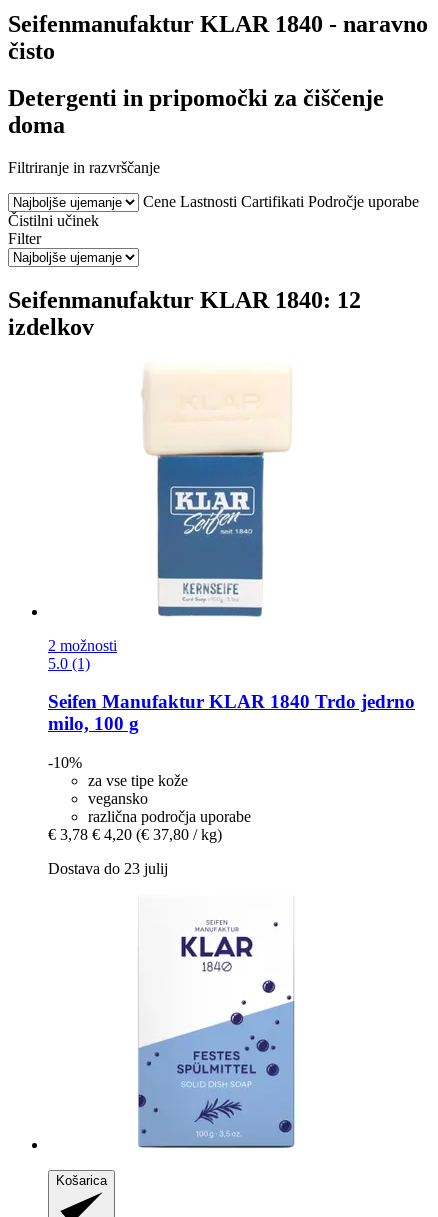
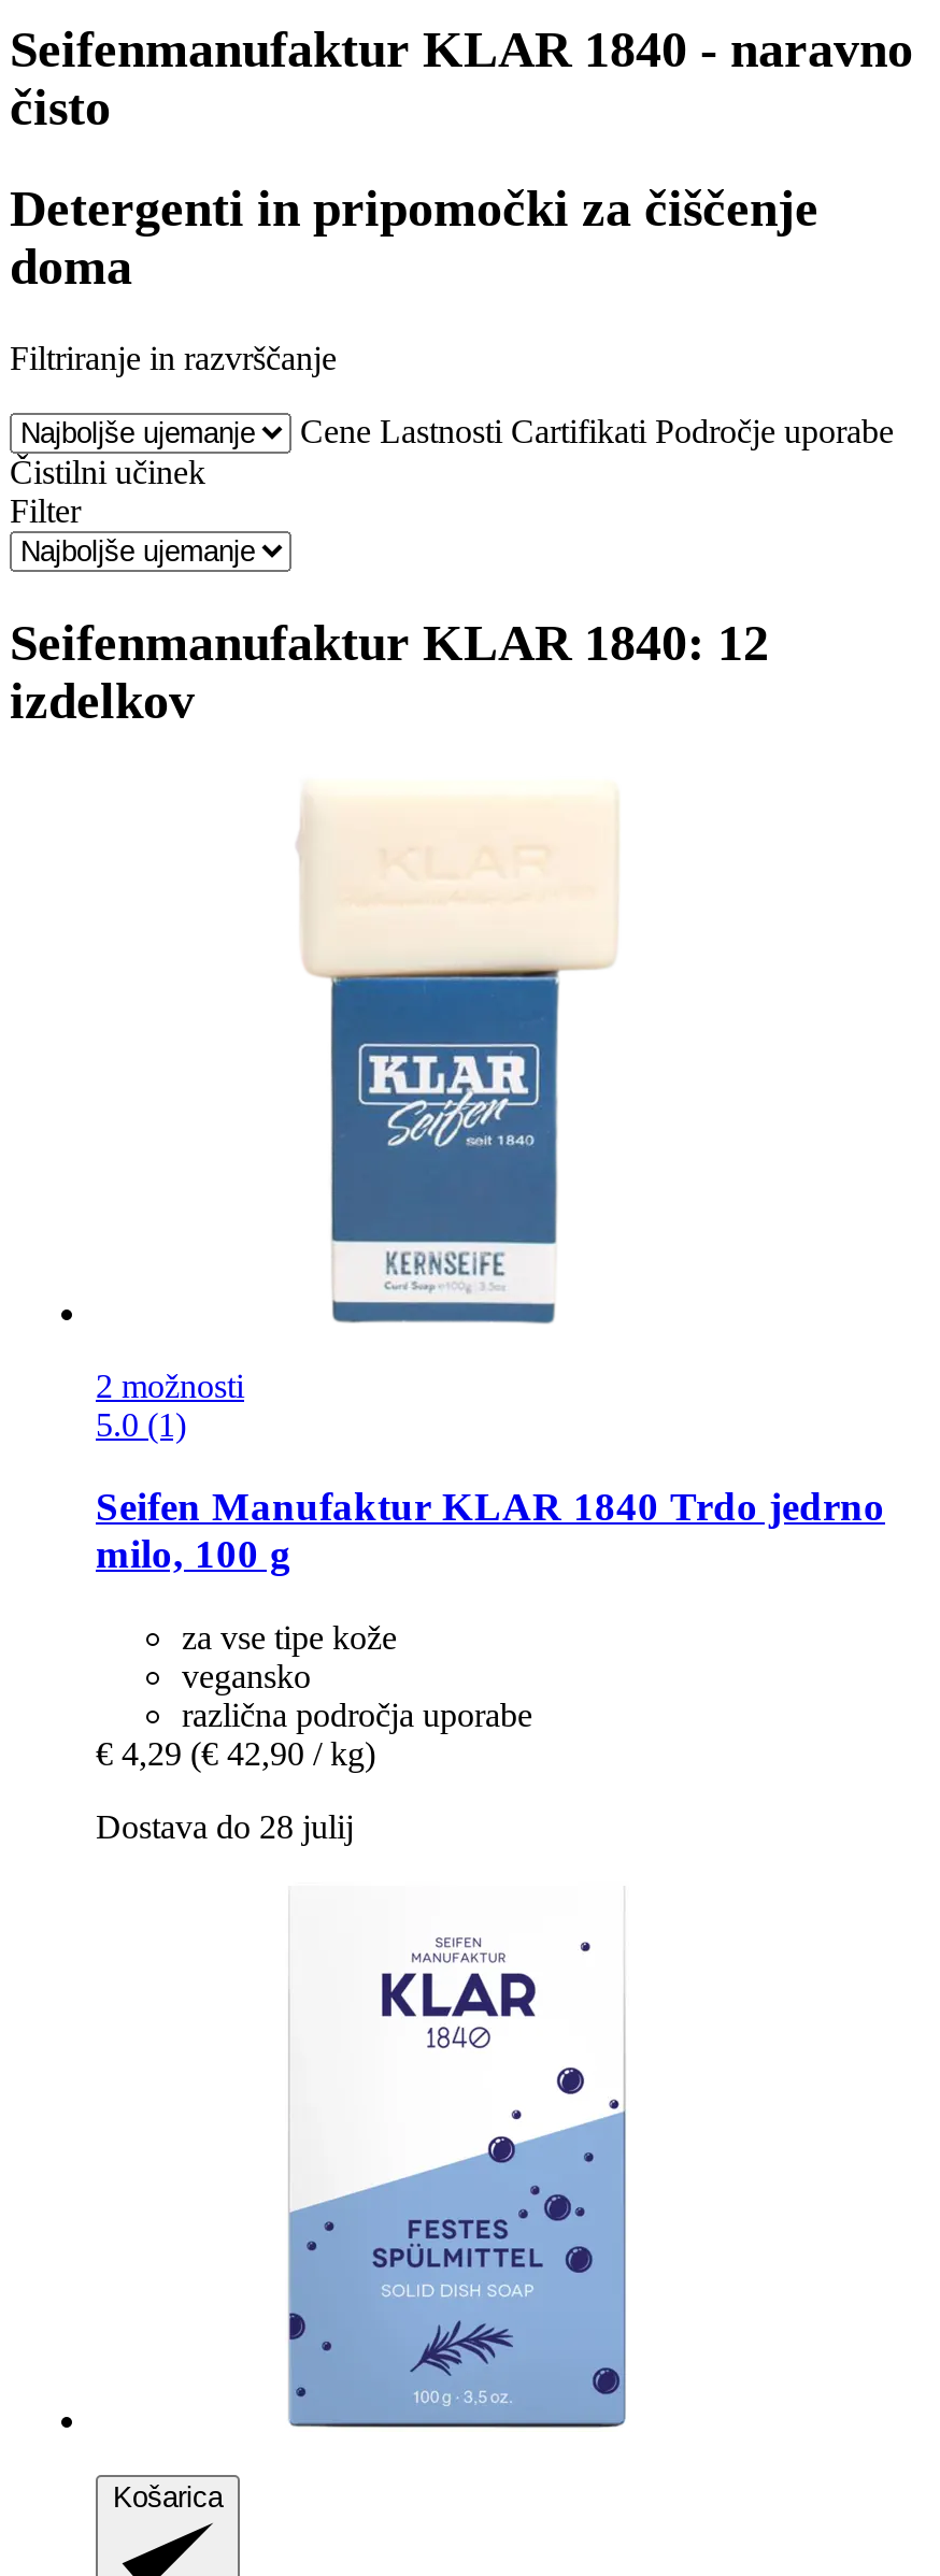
[48,754,82,771] -10% -> none
[48,826,222,843] € 3,78 € 4,20 (€ 37,80 / kg) -> [96,1735,375,1772] € 4,29 (€ 42,90 / kg)
[48,860,168,877] Dostava do 23 julij -> [96,1808,354,1845] Dostava do 28 julij

